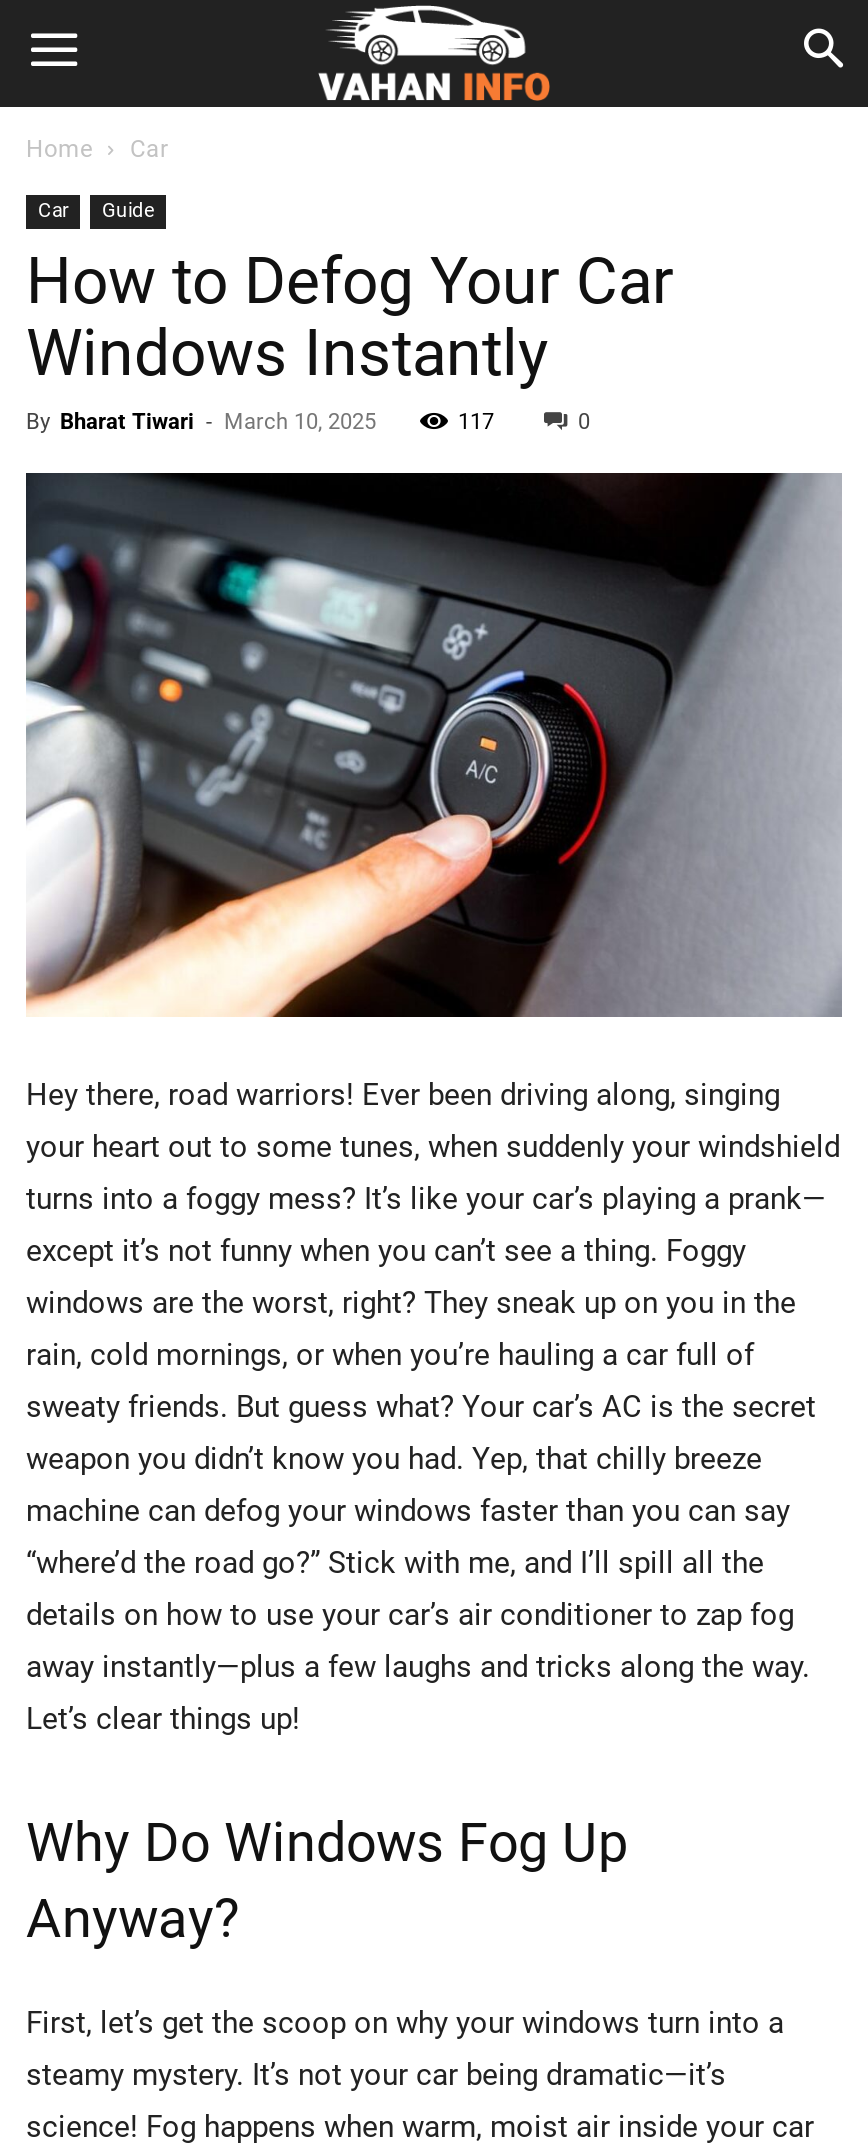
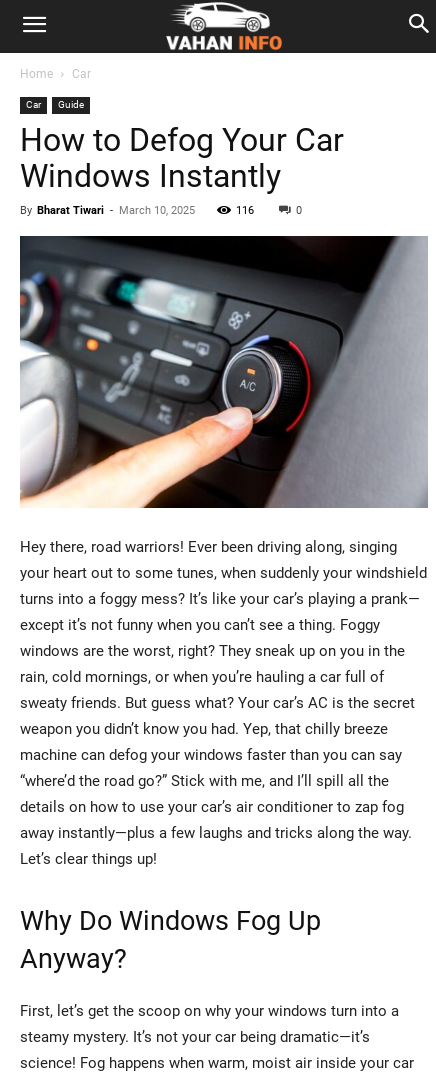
[458,409,494,435] 117 -> [236,204,254,217] 116

